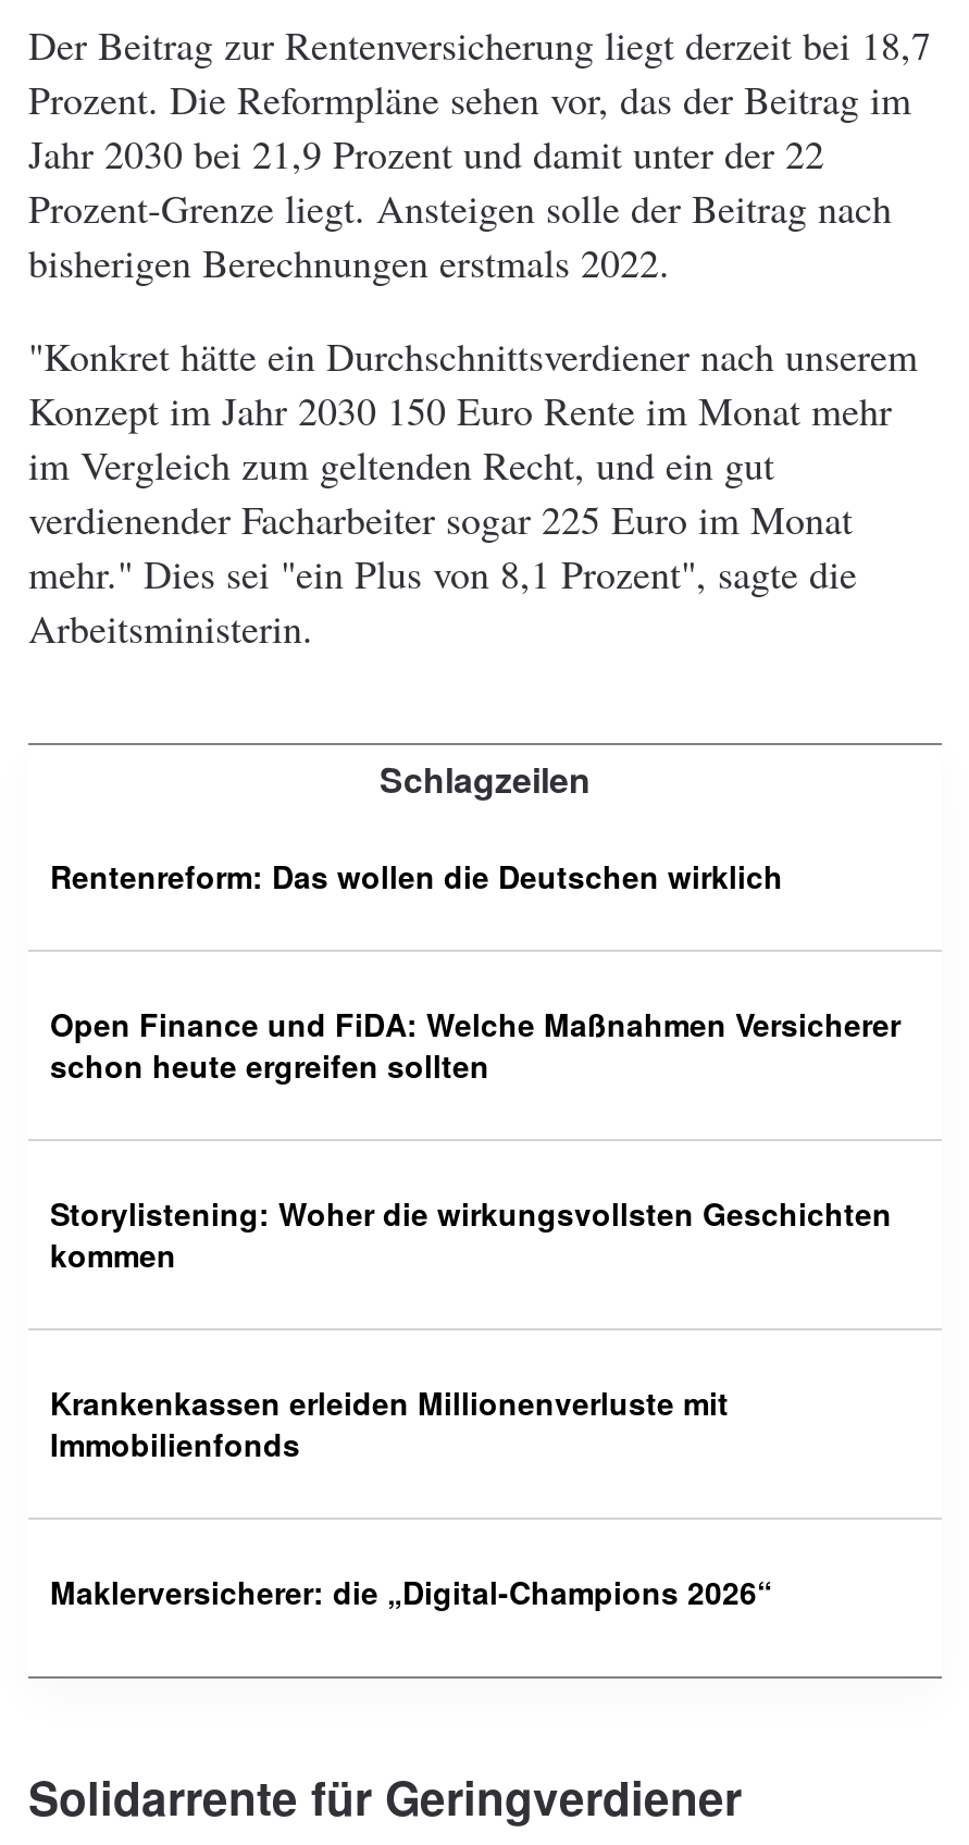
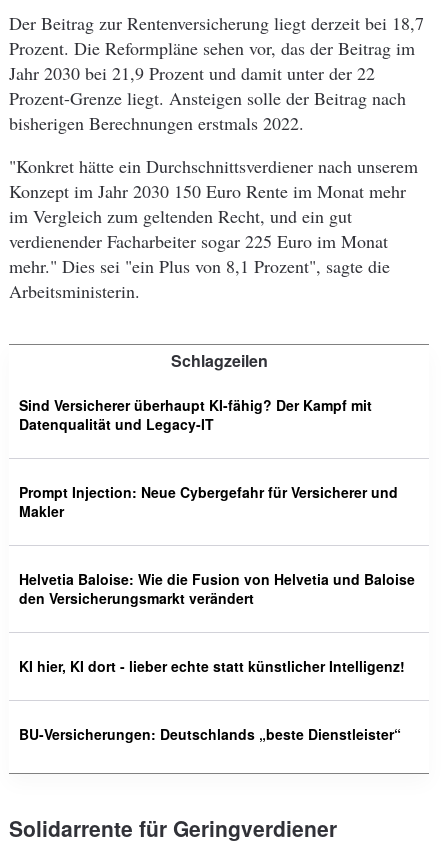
[50,853,783,897] Rentenreform: Das wollen die Deutschen wirklich -> [19,395,372,434] Sind Versicherer überhaupt KI-fähig? Der Kampf mit | Datenqualität und Legacy-IT
[50,1001,900,1086] Open Finance und FiDA: Welche Maßnahmen Versicherer | schon heute ergreifen sollten -> [19,482,398,521] Prompt Injection: Neue Cybergefahr für Versicherer und | Makler
[50,1190,892,1275] Storylistening: Woher die wirkungsvollsten Geschichten | kommen -> [19,569,415,608] Helvetia Baloise: Wie die Fusion von Helvetia und Baloise | den Versicherungsmarkt verändert
[50,1380,729,1464] Krankenkassen erleiden Millionenverluste mit | Immobilienfonds -> [19,656,405,676] KI hier, KI dort - lieber echte statt künstlicher Intelligenz!
[50,1569,772,1612] Maklerversicherer: die „Digital-Champions 2026“ -> [19,724,401,744] BU-Versicherungen: Deutschlands „beste Dienstleister“

